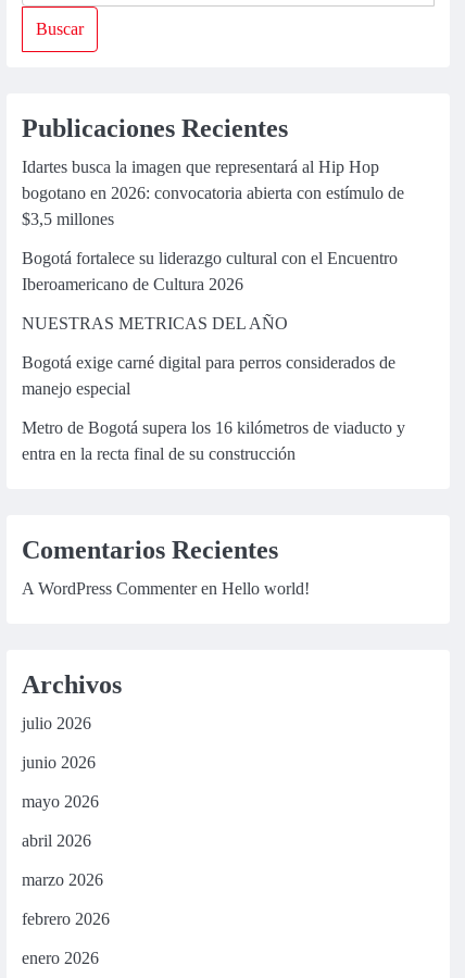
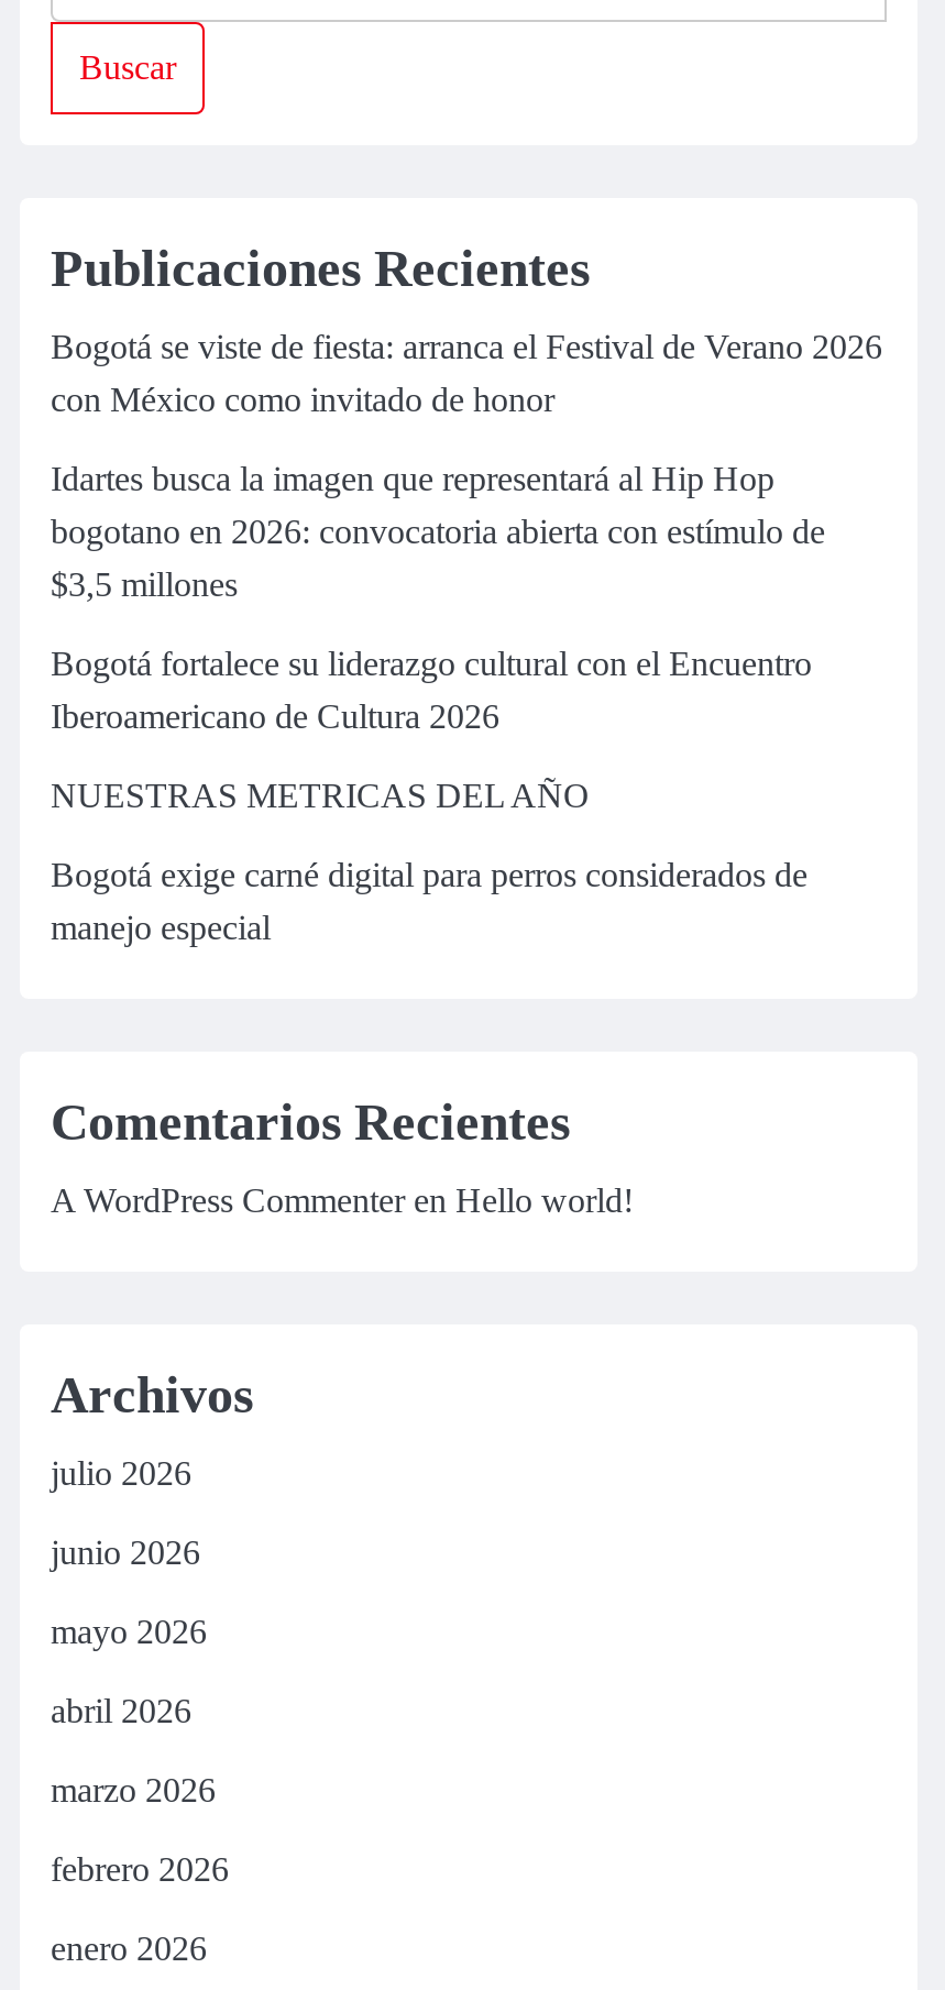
none -> [51,329,882,419] Bogotá se viste de fiesta: arranca el Festival de Verano 2026 | con México como invitado de honor
moved [22,157,404,397] -> [51,461,825,947]: Idartes busca la imagen que representará al Hip Hop | bogotano en 2026: convocatoria abierta con estímulo de | $3,5 millones | Bogotá fortalece su liderazgo cultural con el Encuentro | Iberoamericano de Cultura 2026 | NUESTRAS METRICAS DEL AÑO | Bogotá exige carné digital para perros considerados de | manejo especial
[22,418,405,462] Metro de Bogotá supera los 16 kilómetros de viaducto y | entra en la recta final de su construcción -> none

